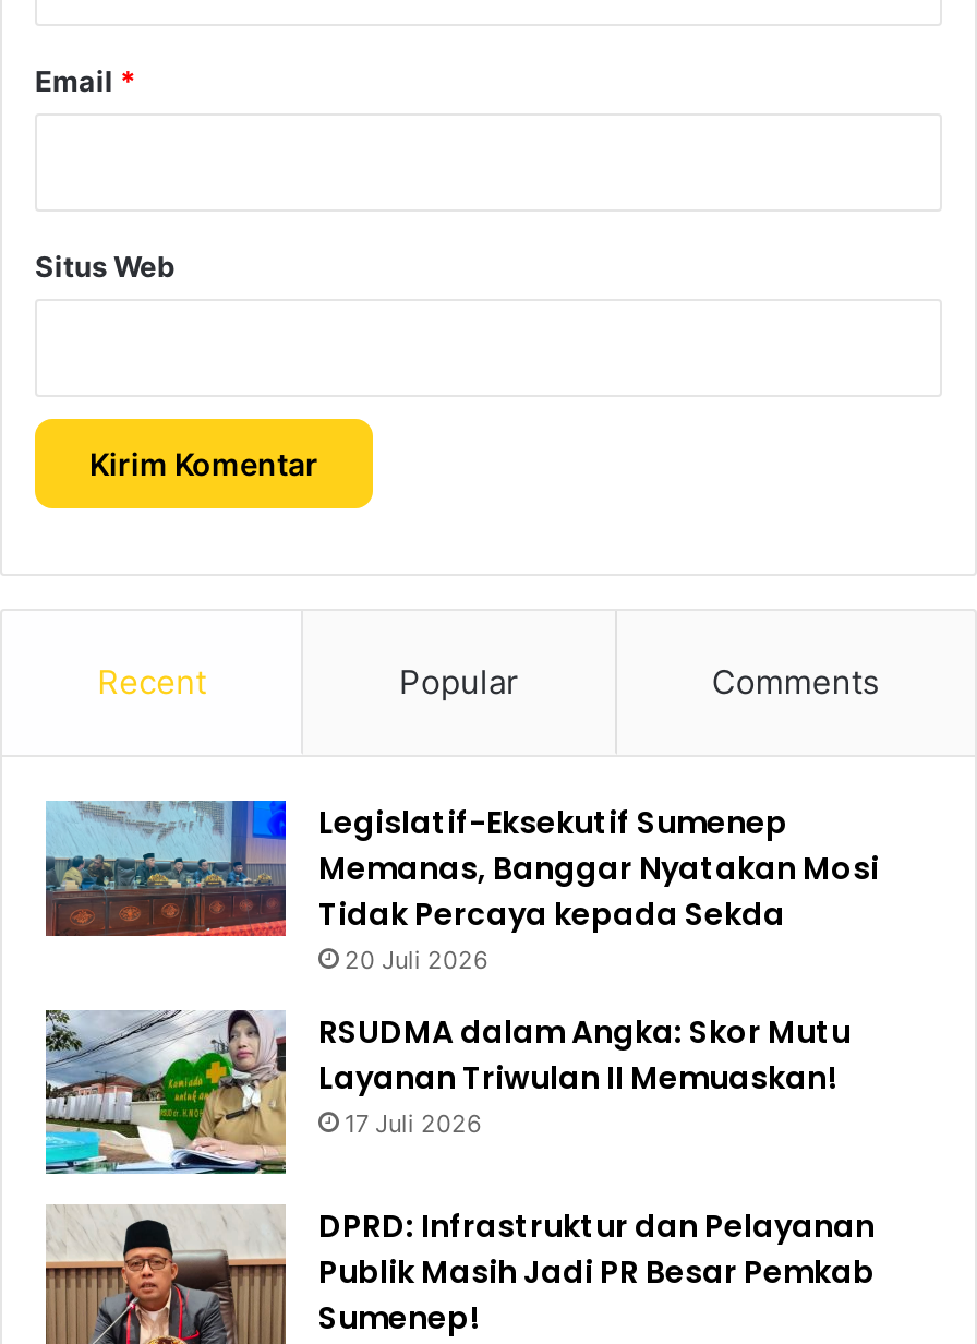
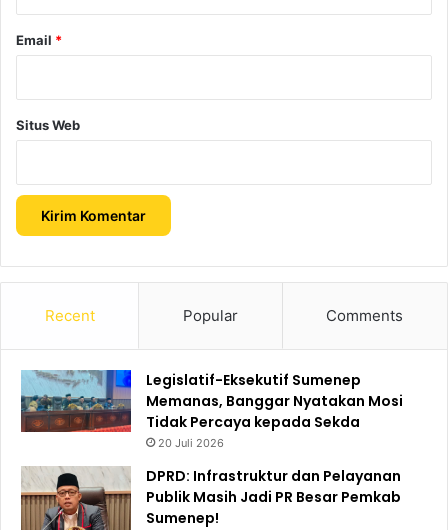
[44,1008,851,1176] [image] | RSUDMA dalam Angka: Skor Mutu | Layanan Triwulan II Memuaskan! | 17 Juli 2026 -> none

